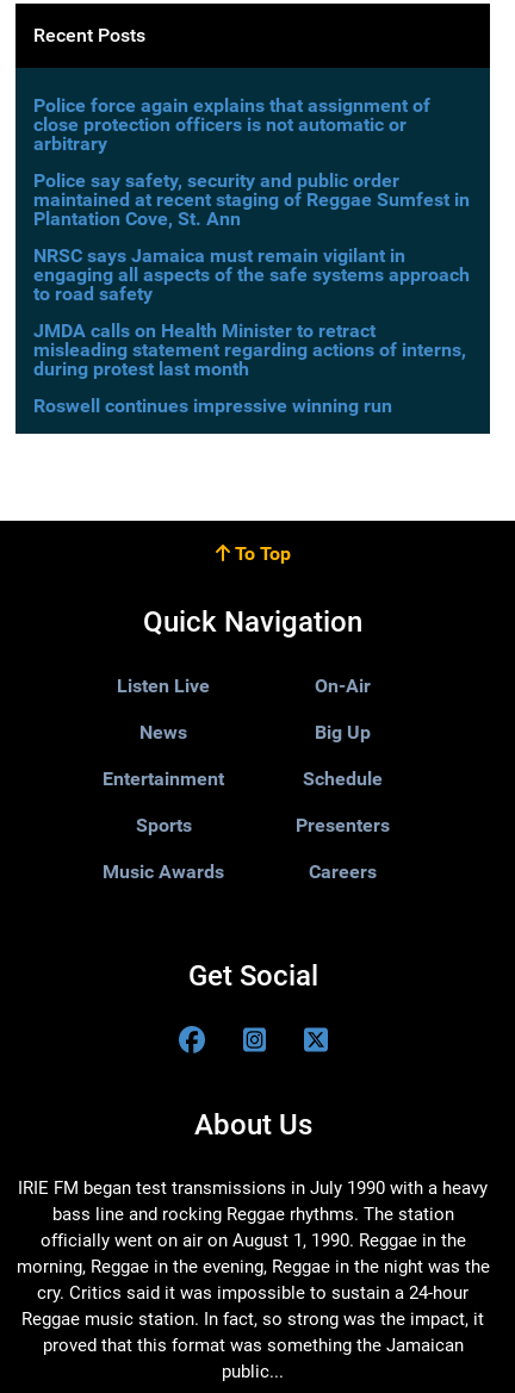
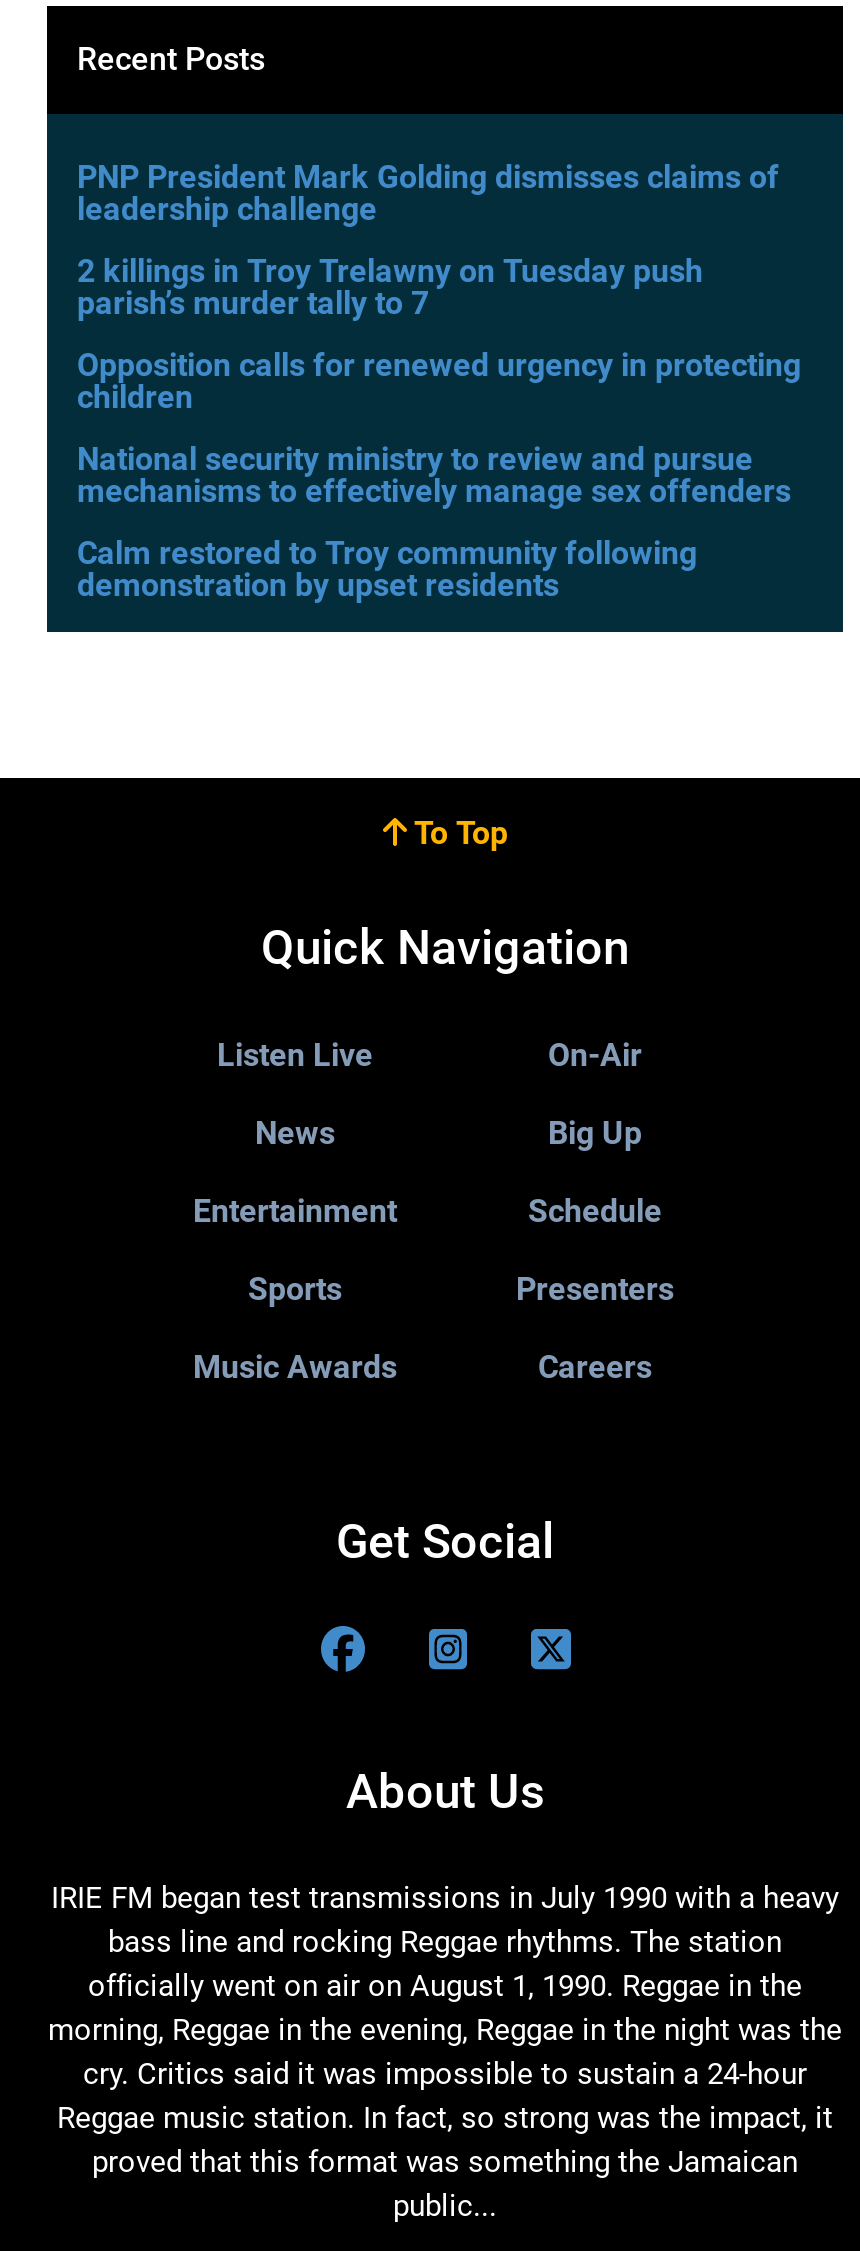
[33,94,430,155] Police force again explains that assignment of | close protection officers is not automatic or | arbitrary -> [77,158,779,228] PNP President Mark Golding dismisses claims of | leadership challenge
[33,169,470,230] Police say safety, security and public order | maintained at recent staging of Reggae Sumfest in | Plantation Cove, St. Ann -> [77,252,703,322] 2 killings in Troy Trelawny on Tuesday push | parish’s murder tally to 7
[33,244,470,305] NRSC says Jamaica must remain vigilant in | engaging all aspects of the safe systems approach | to road safety -> [77,346,801,416] Opposition calls for renewed urgency in protecting | children
[33,319,466,380] JMDA calls on Health Minister to retract | misleading statement regarding actions of interns, | during protest last month -> [77,440,791,510] National security ministry to review and pursue | mechanisms to effectively manage sex offenders
[33,394,392,417] Roswell continues impressive winning run -> [77,534,697,604] Calm restored to Troy community following | demonstration by upset residents

